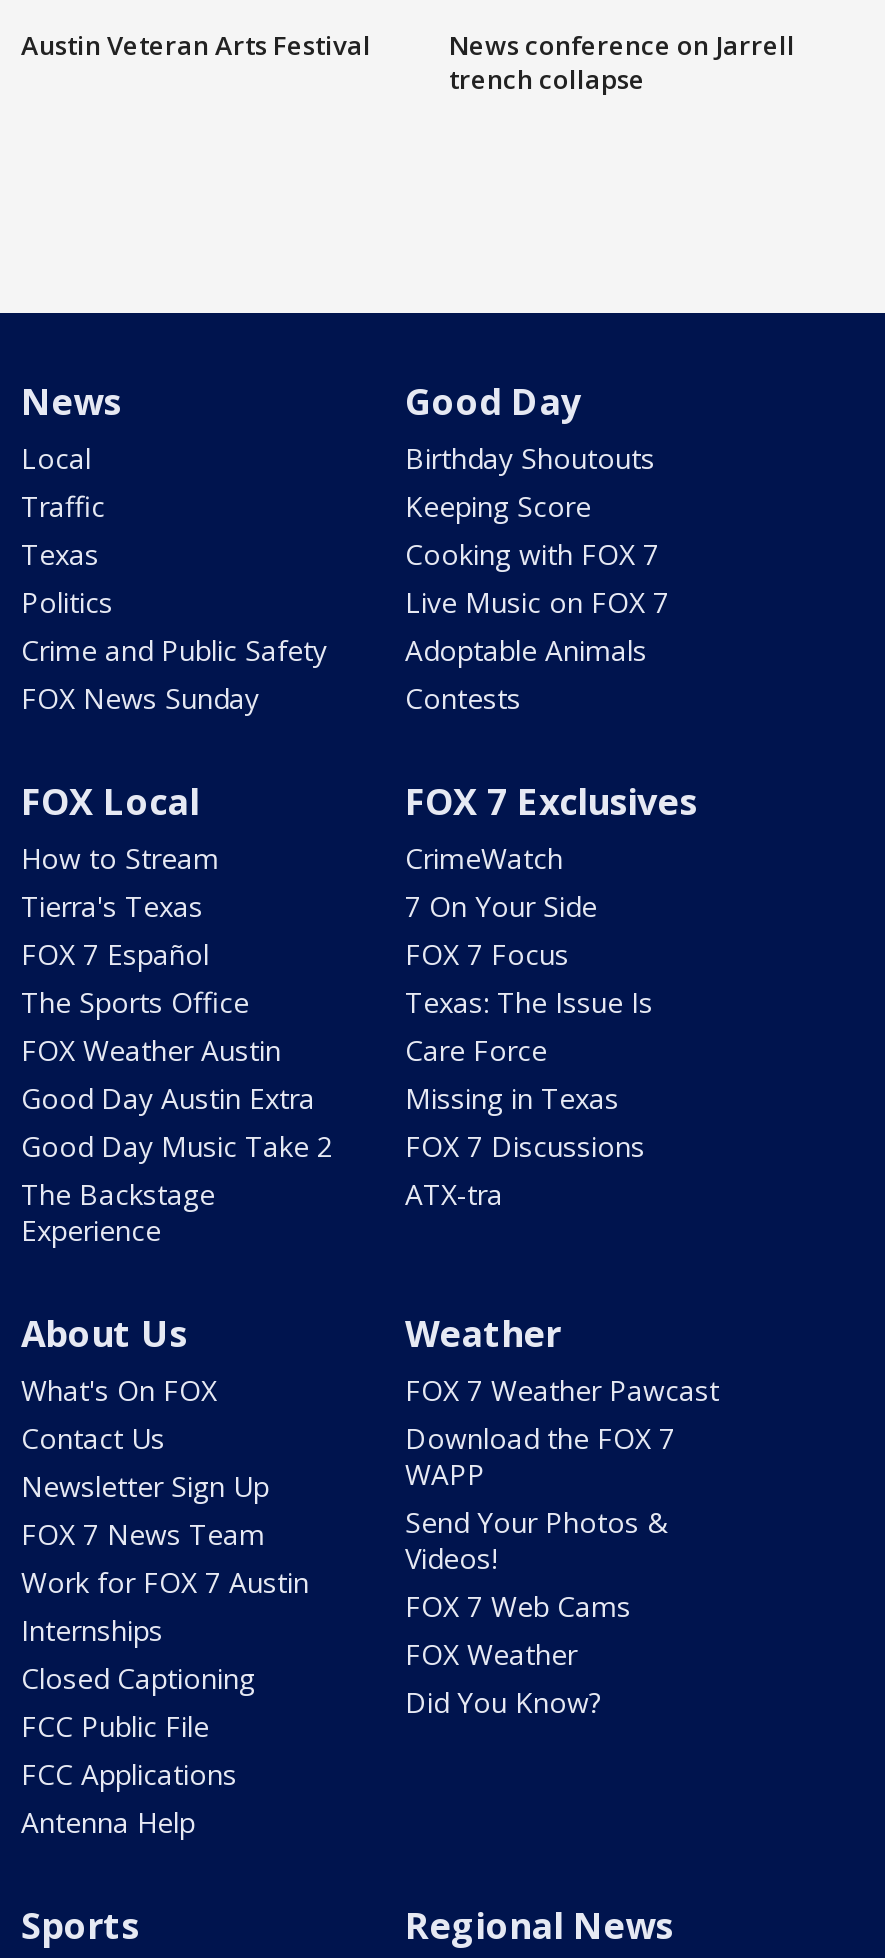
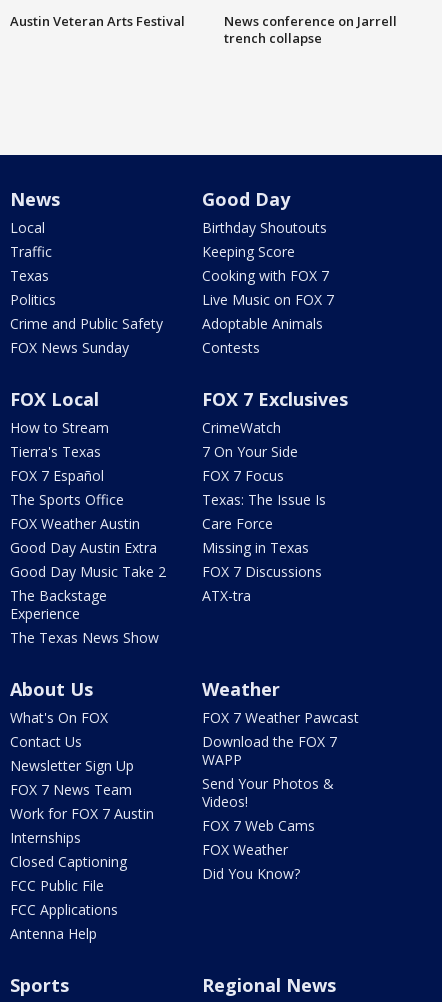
none -> [10,628,159,647] The Texas News Show

